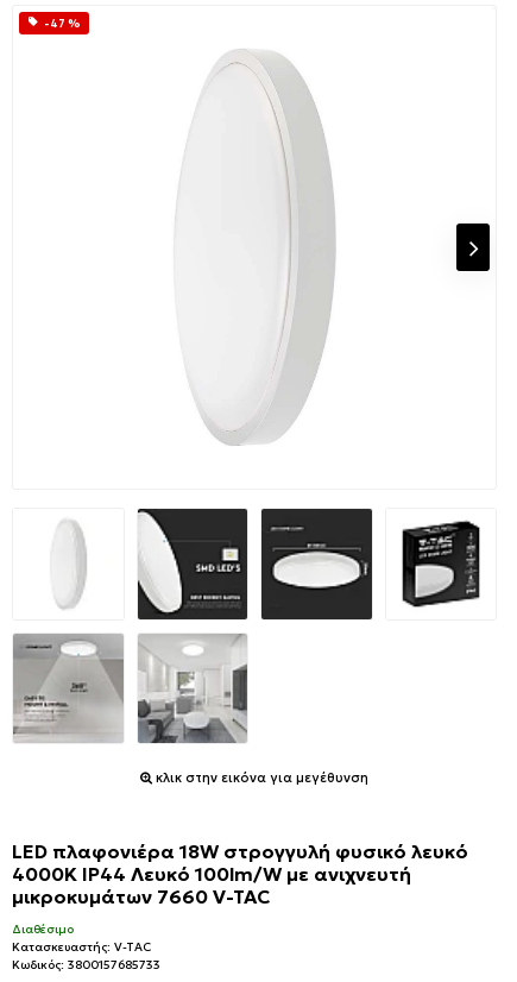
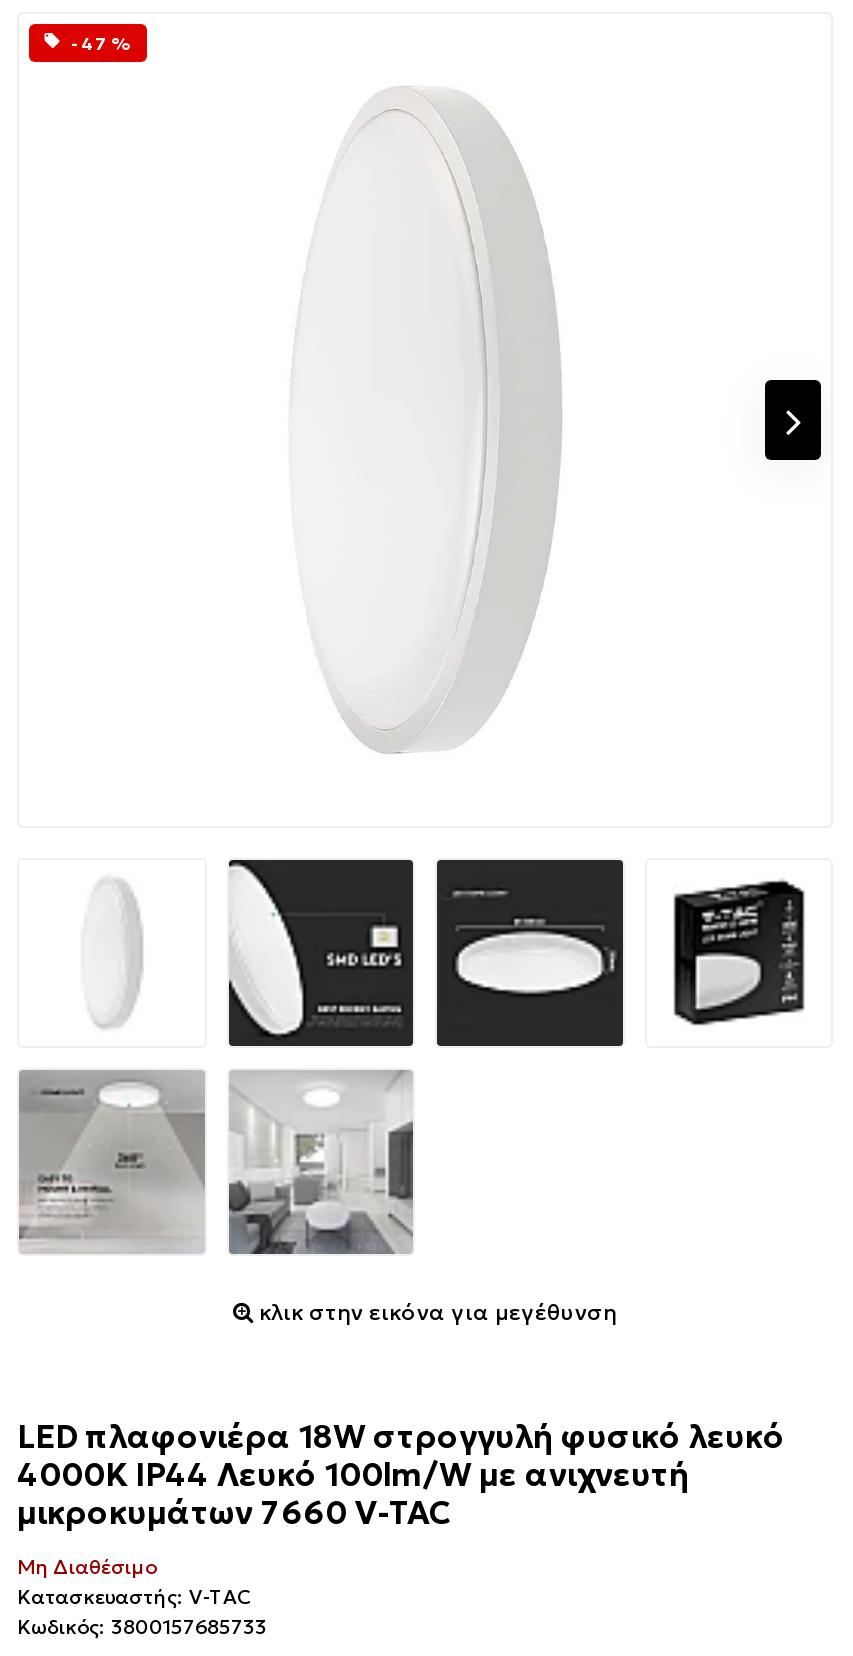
[12,921,74,937] Διαθέσιμο -> [17,1554,157,1580] Μη Διαθέσιμο

